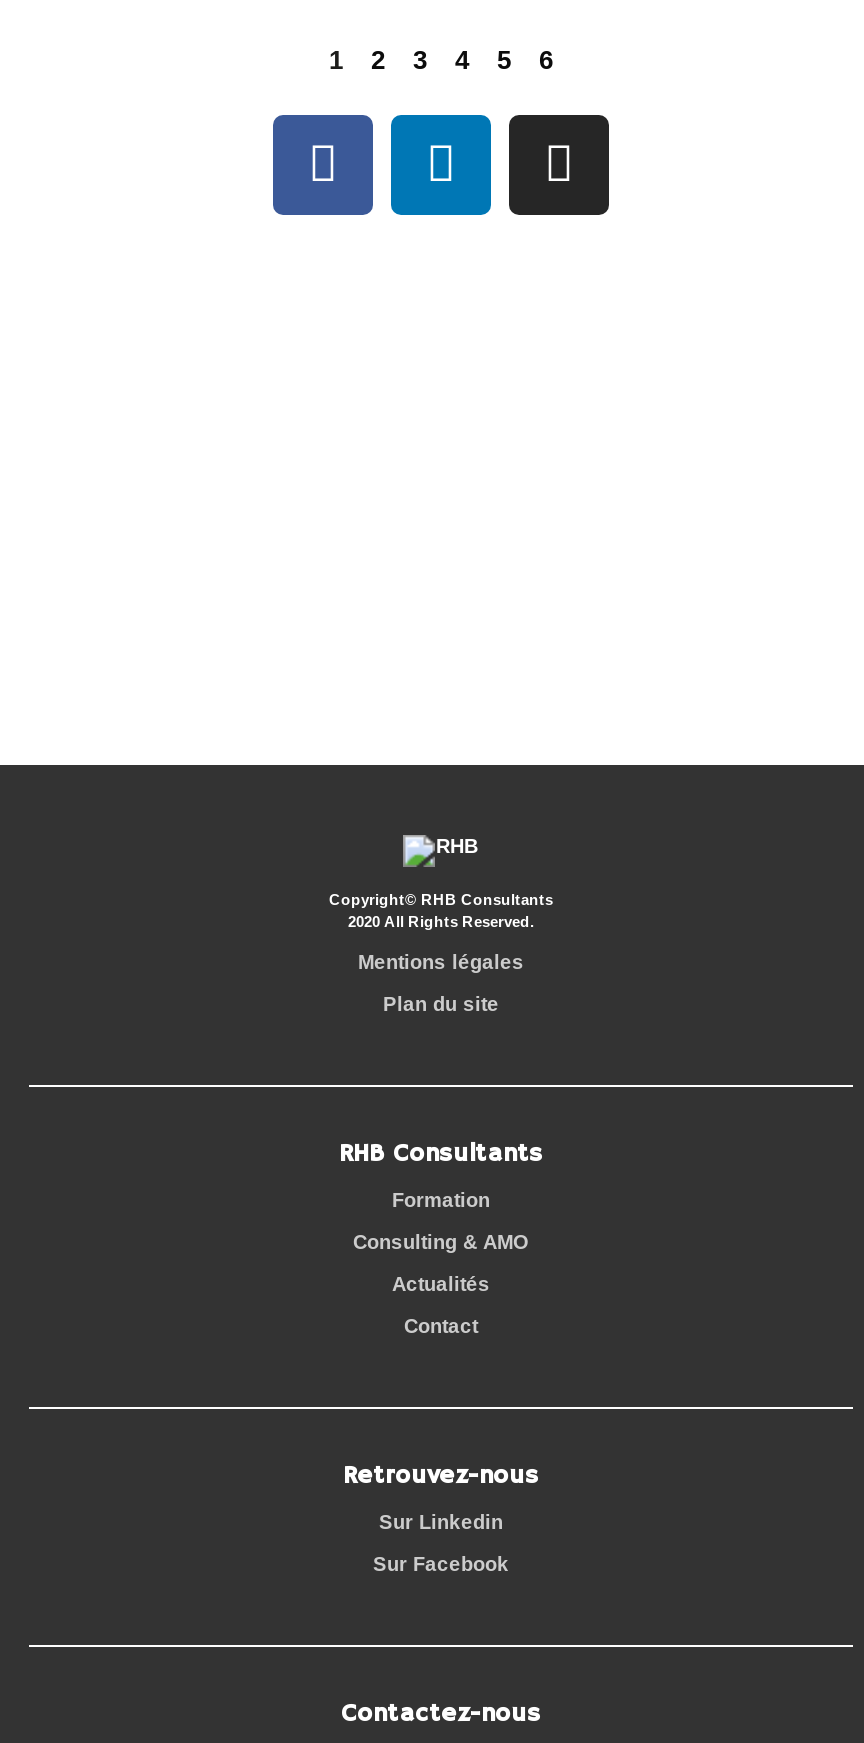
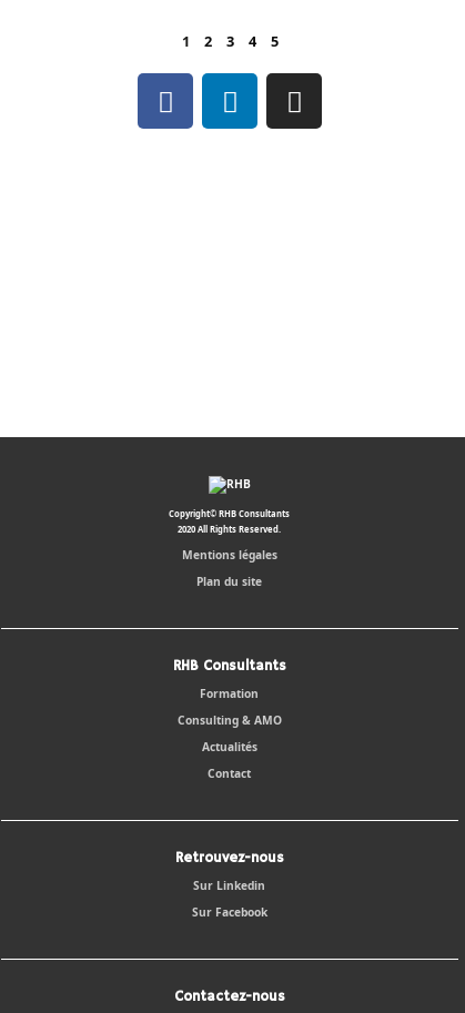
[539,45,553,75] 6 -> none

